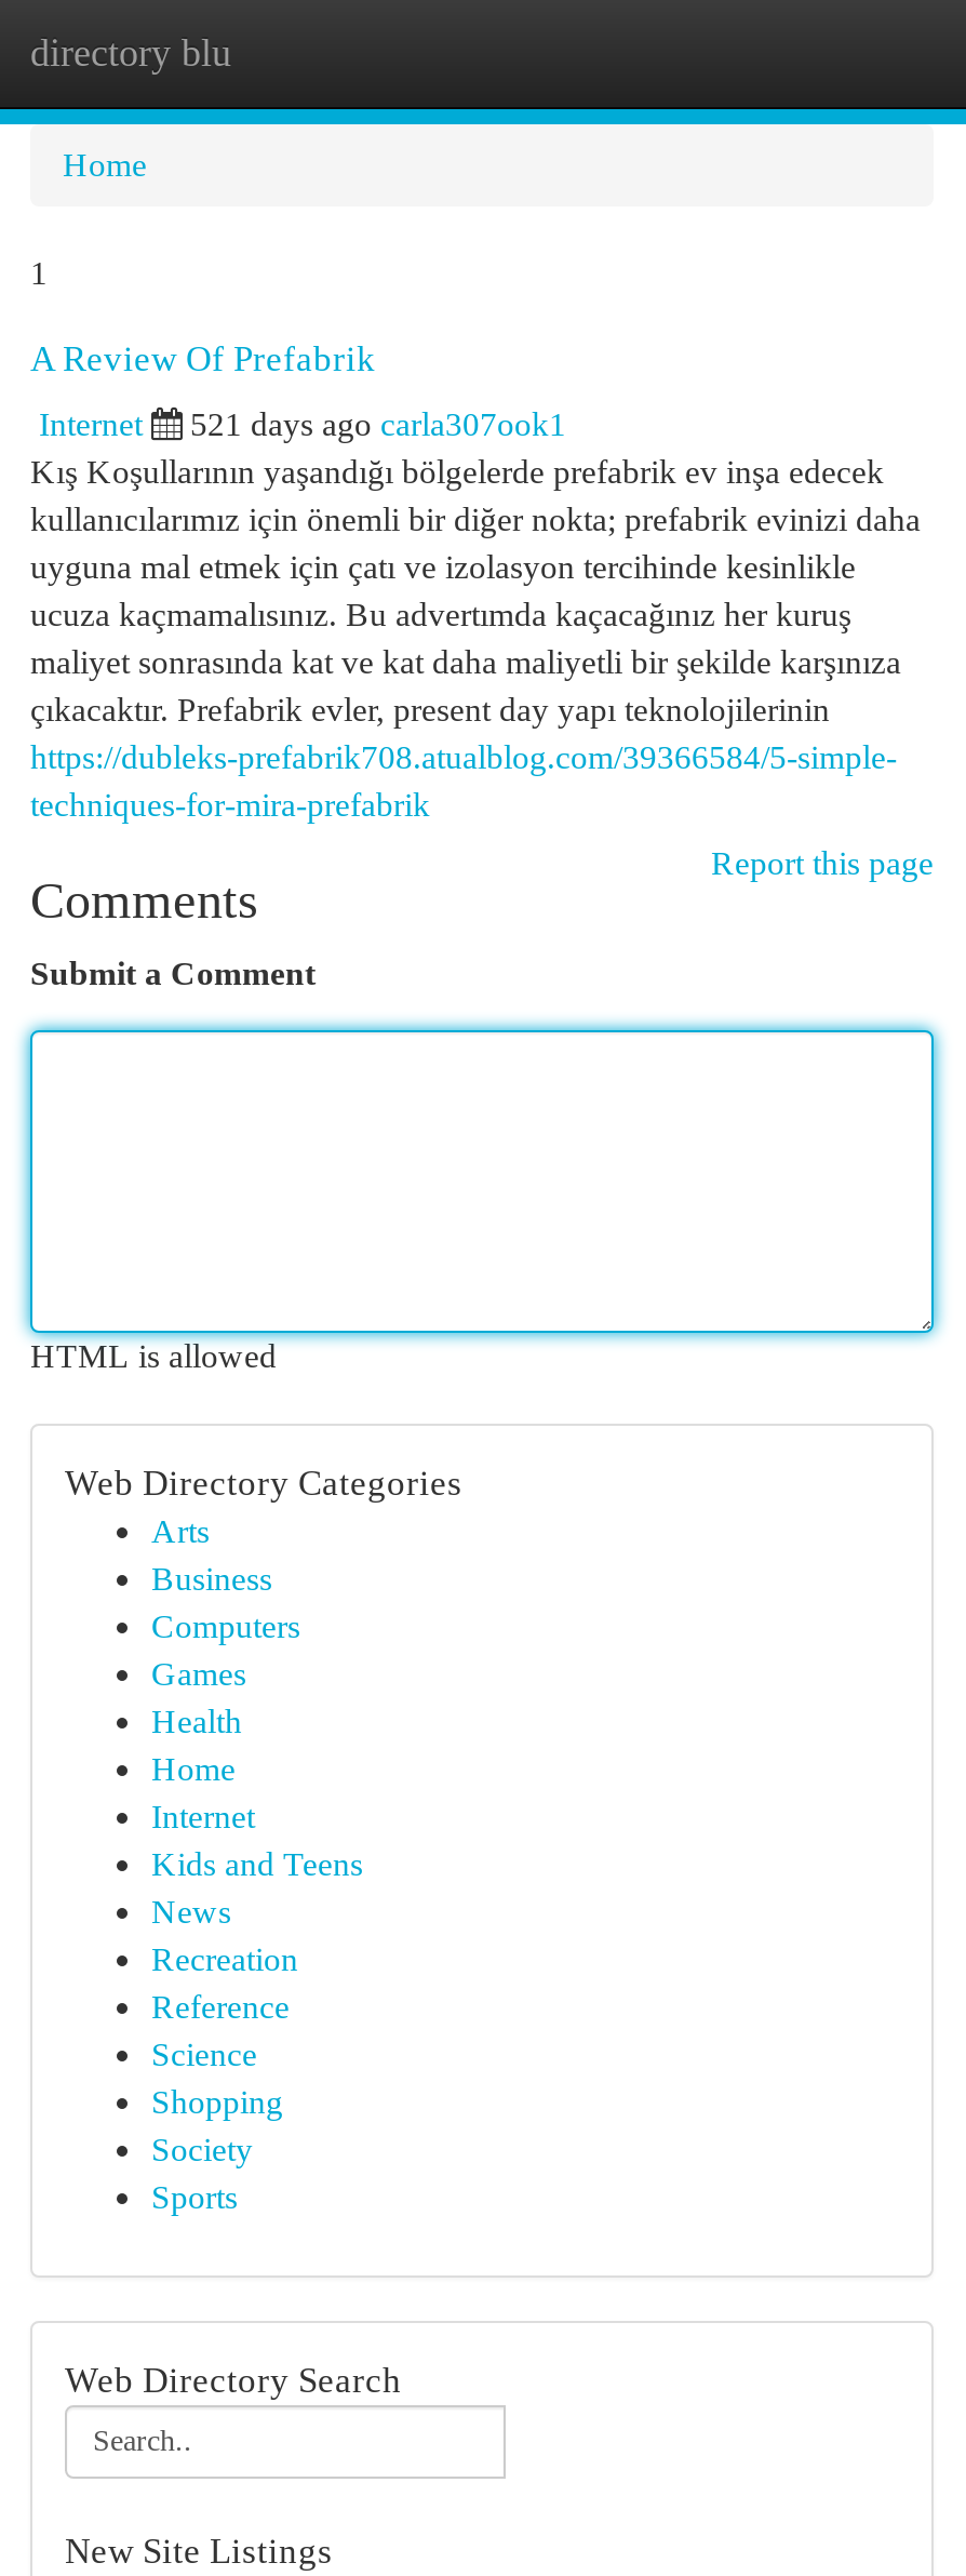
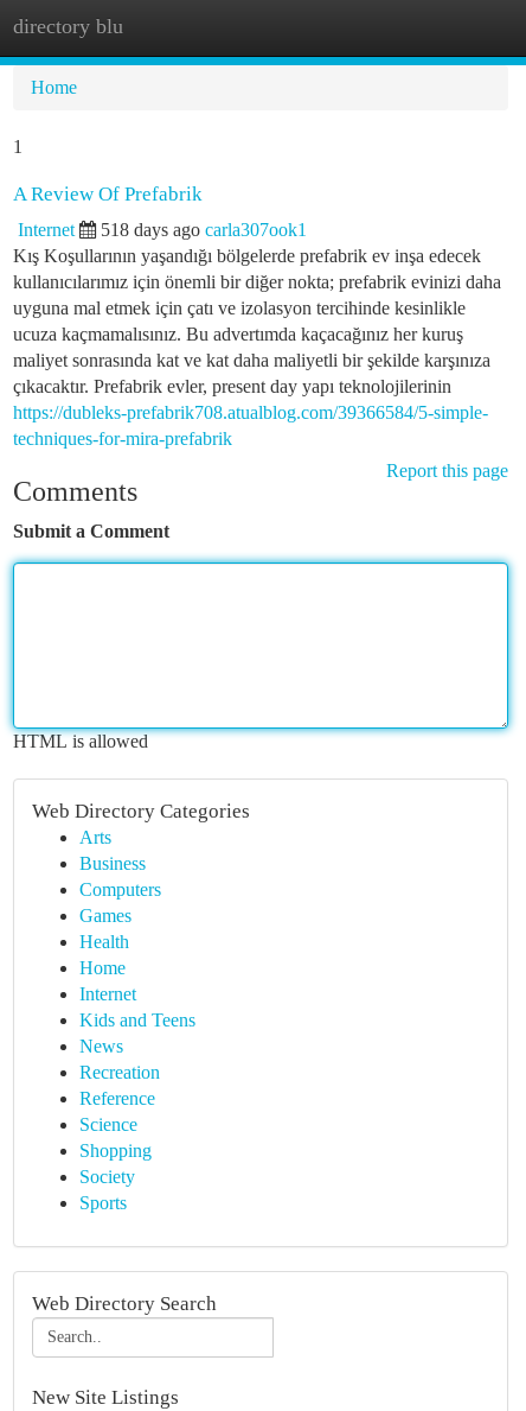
[190,405,566,442] 521 days ago carla307ook1 -> [101,220,307,240] 518 days ago carla307ook1

